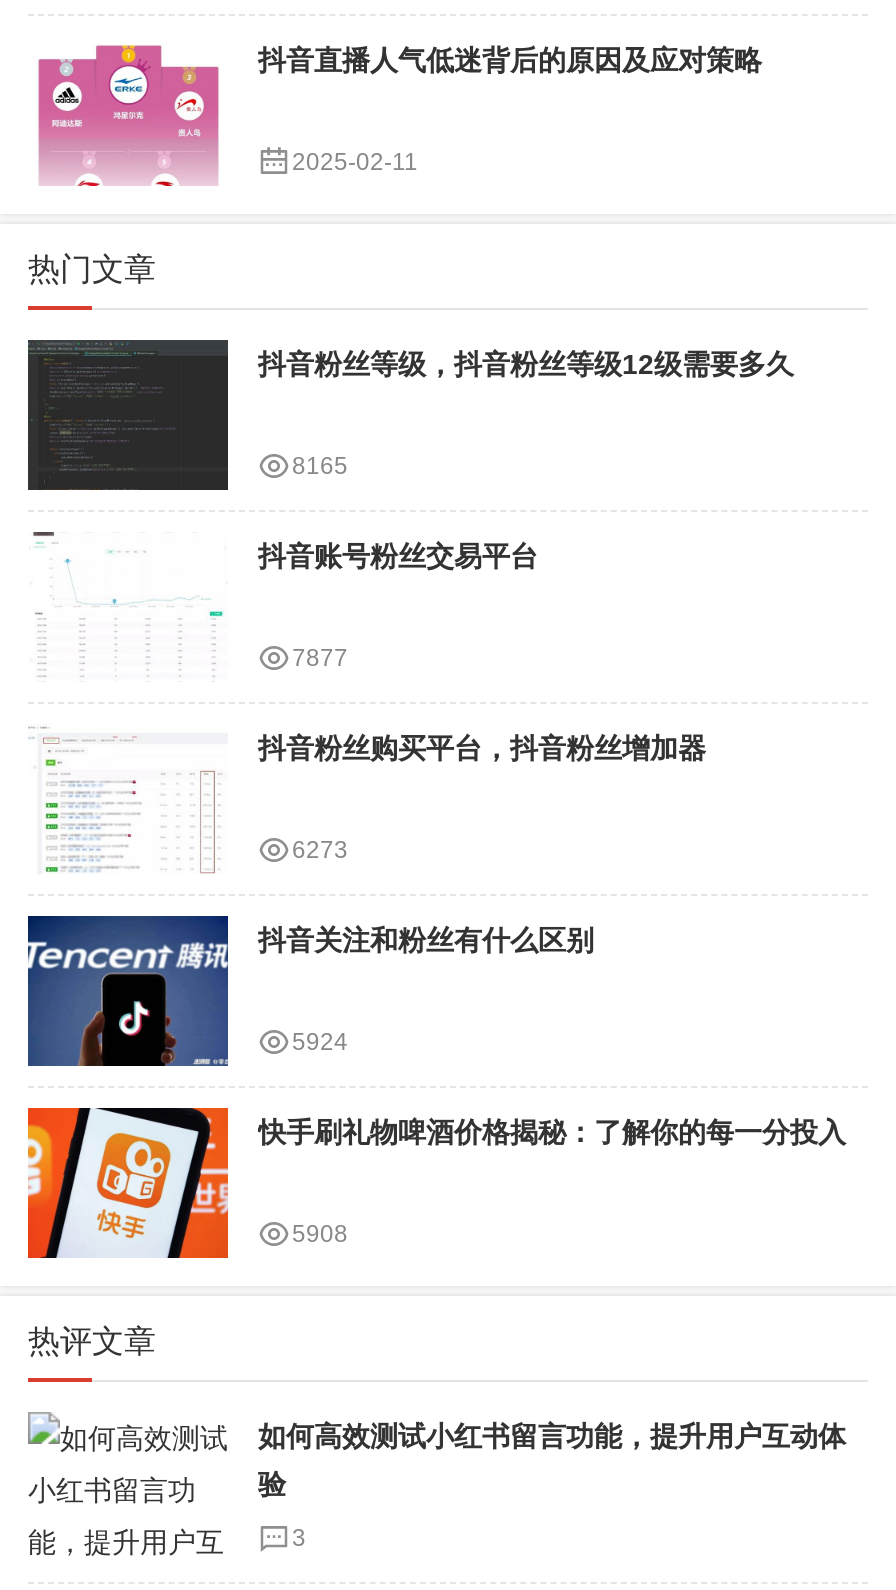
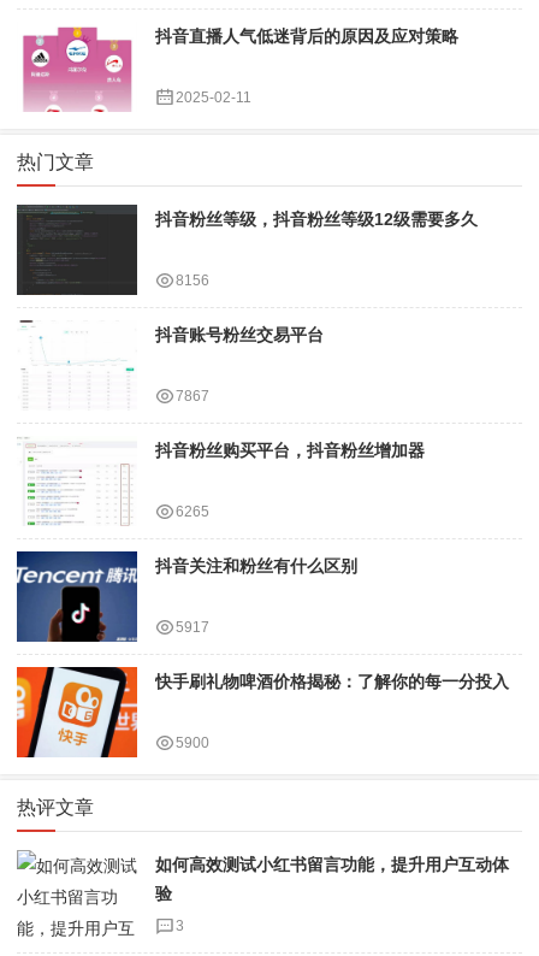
[292,452,348,480] 8165 -> [176,272,209,289] 8156
[292,644,348,672] 7877 -> [176,388,209,405] 7867
[292,836,348,864] 6273 -> [176,504,209,520] 6265
[292,1028,348,1056] 5924 -> [176,619,209,636] 5917
[292,1220,348,1248] 5908 -> [176,735,209,752] 5900

